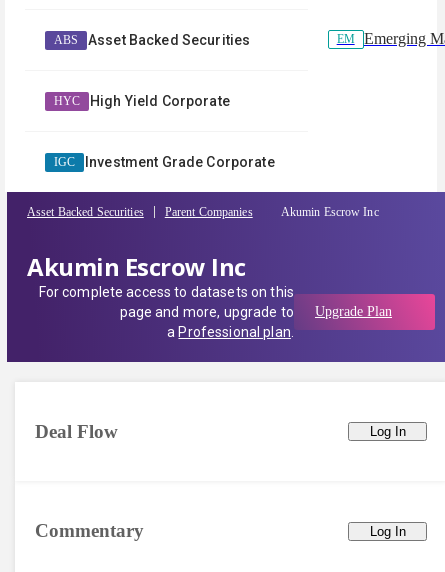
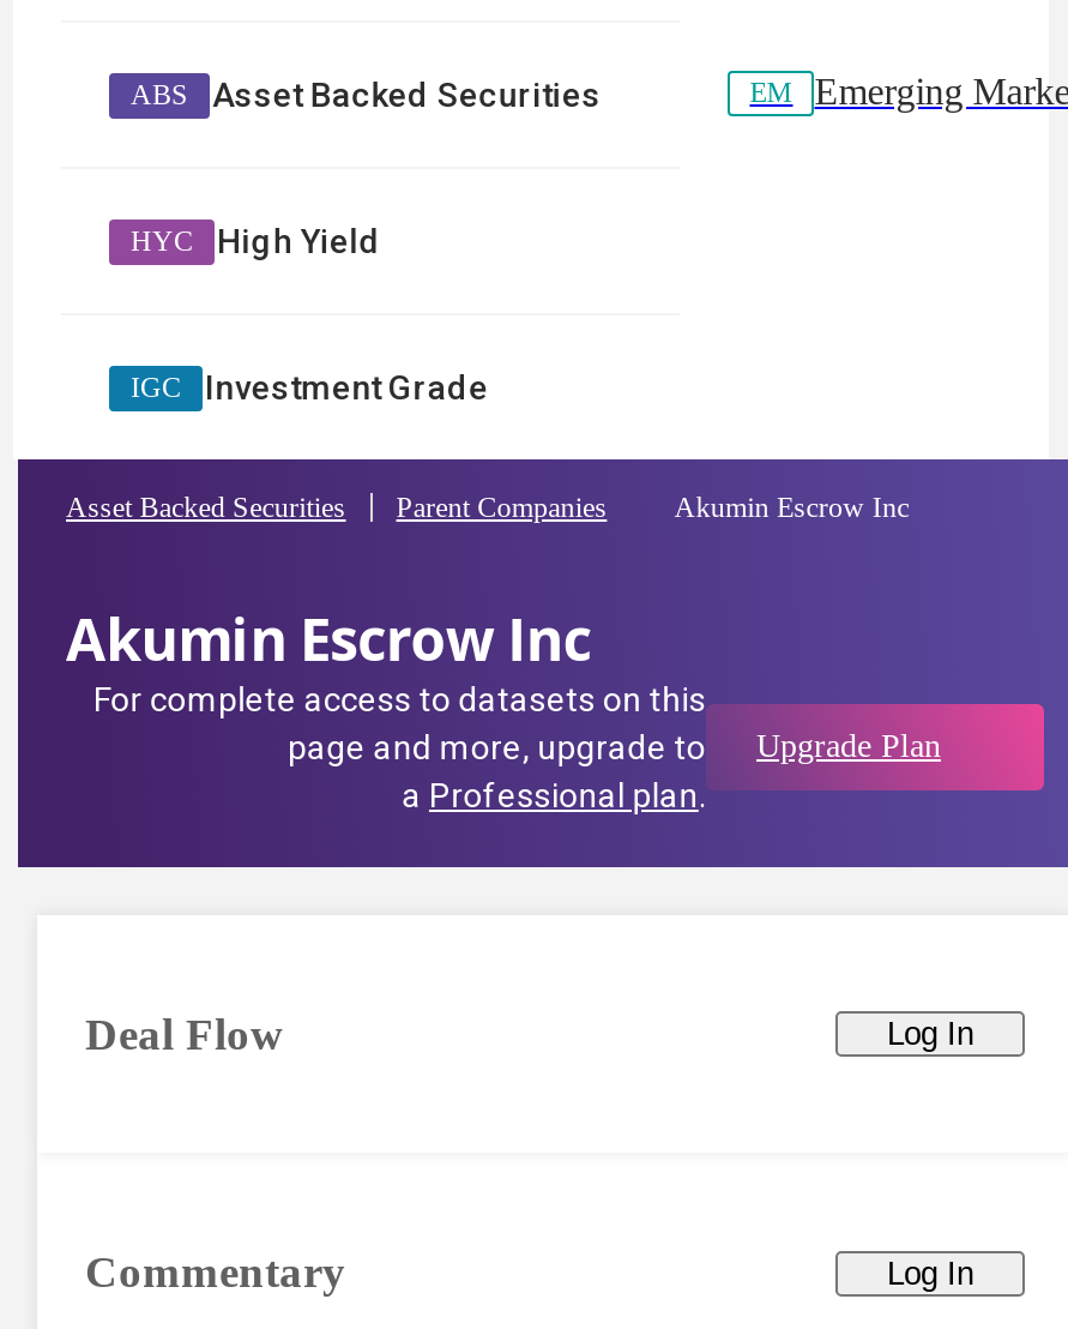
[90,93,230,109] High Yield Corporate -> [217,222,381,260] High Yield
[85,154,275,170] Investment Grade Corporate -> [205,368,488,407] Investment Grade

